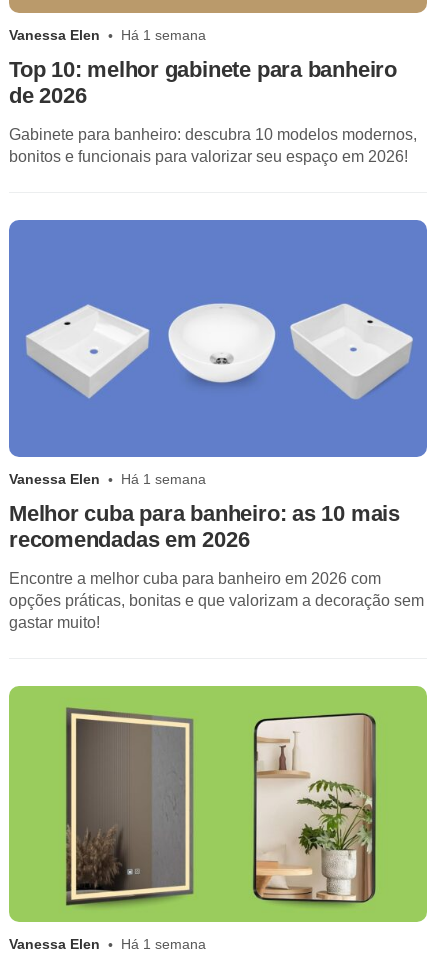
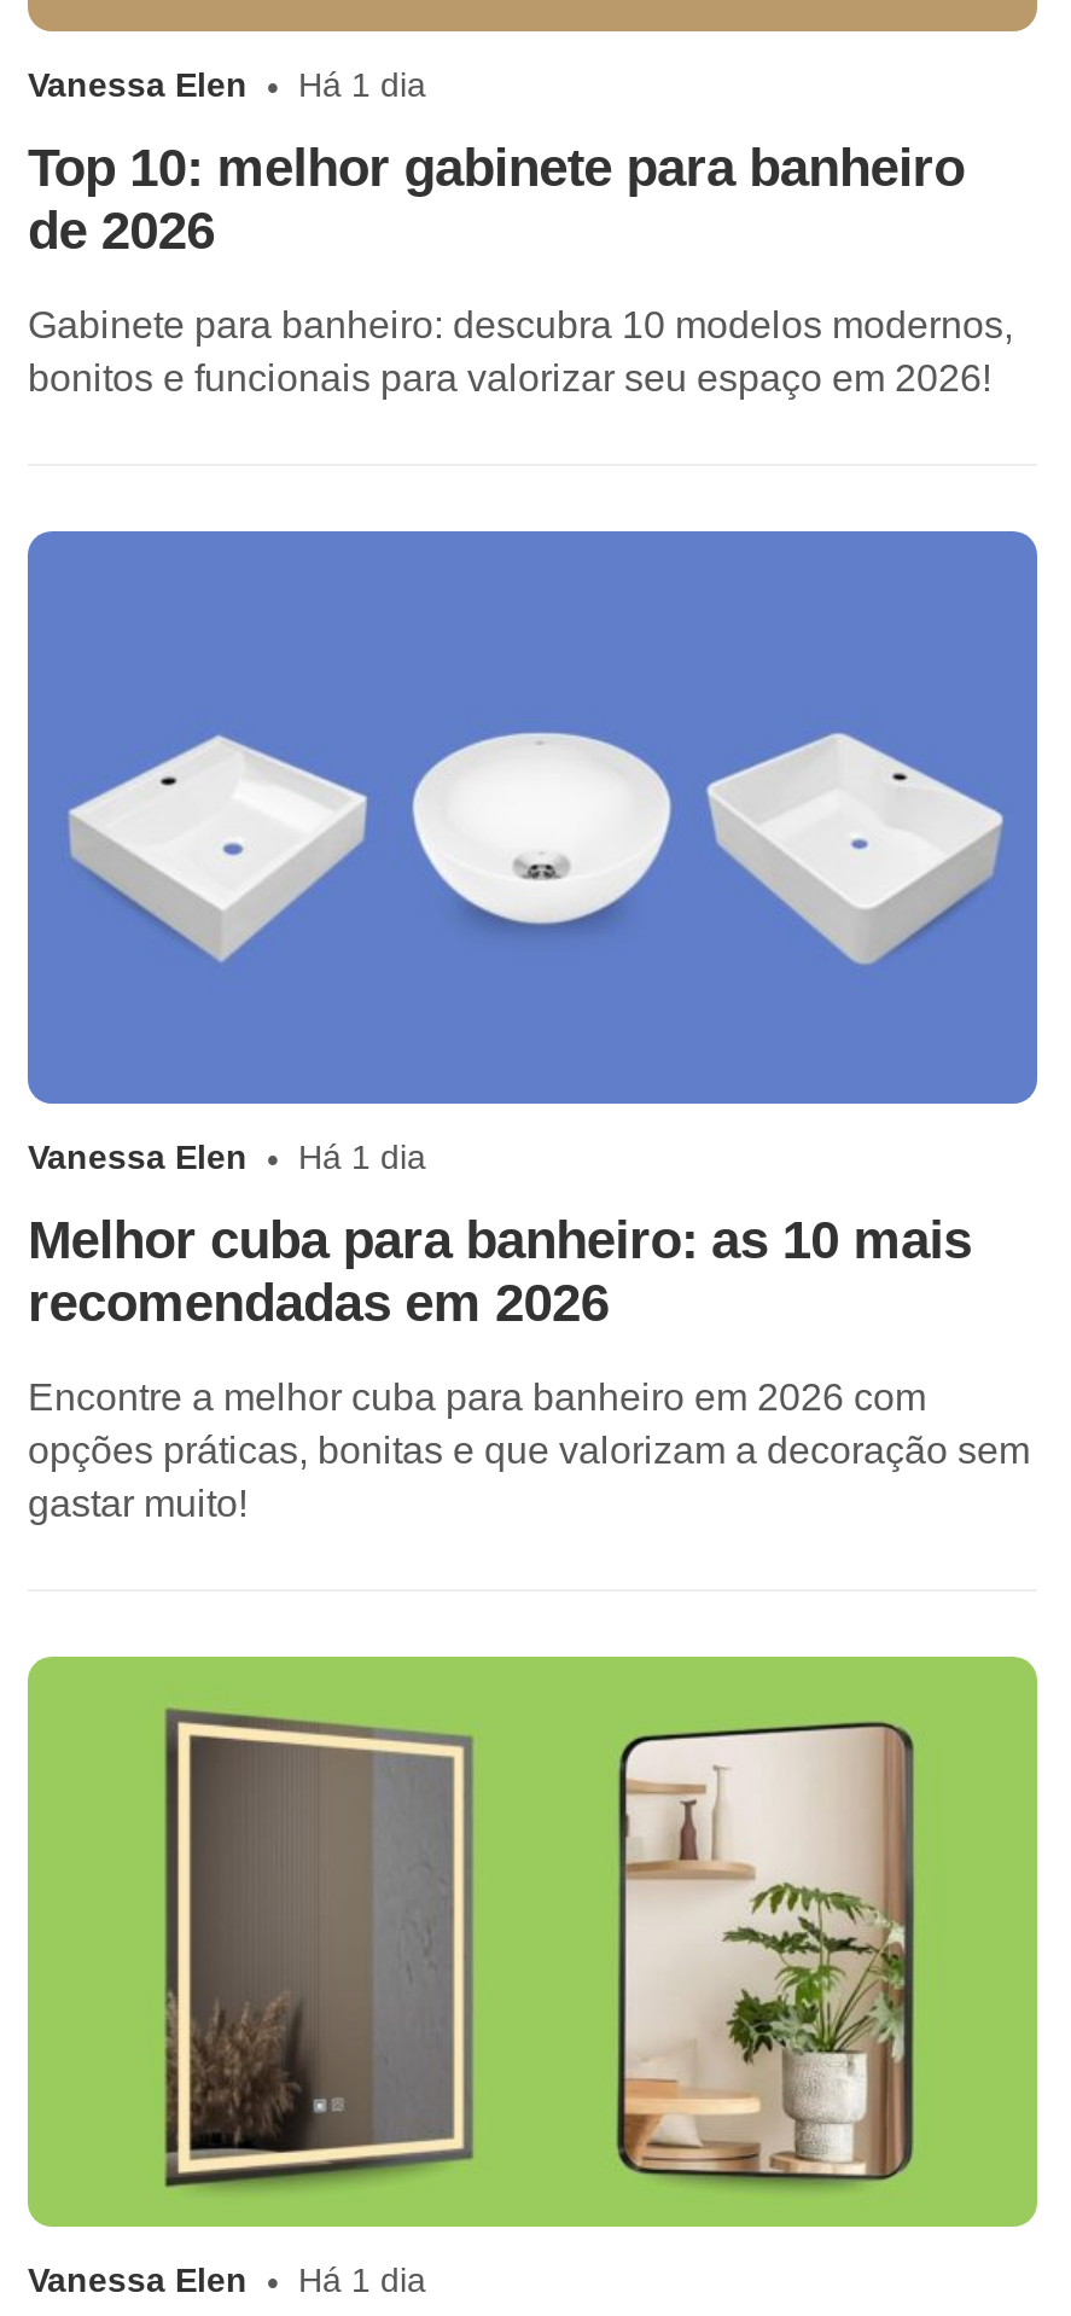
[9,27,206,43] Vanessa Elen Há 1 semana -> [28,66,426,104] Vanessa Elen Há 1 dia
[9,471,206,487] Vanessa Elen Há 1 semana -> [28,1137,426,1176] Vanessa Elen Há 1 dia
[9,936,206,952] Vanessa Elen Há 1 semana -> [28,2261,426,2300] Vanessa Elen Há 1 dia

